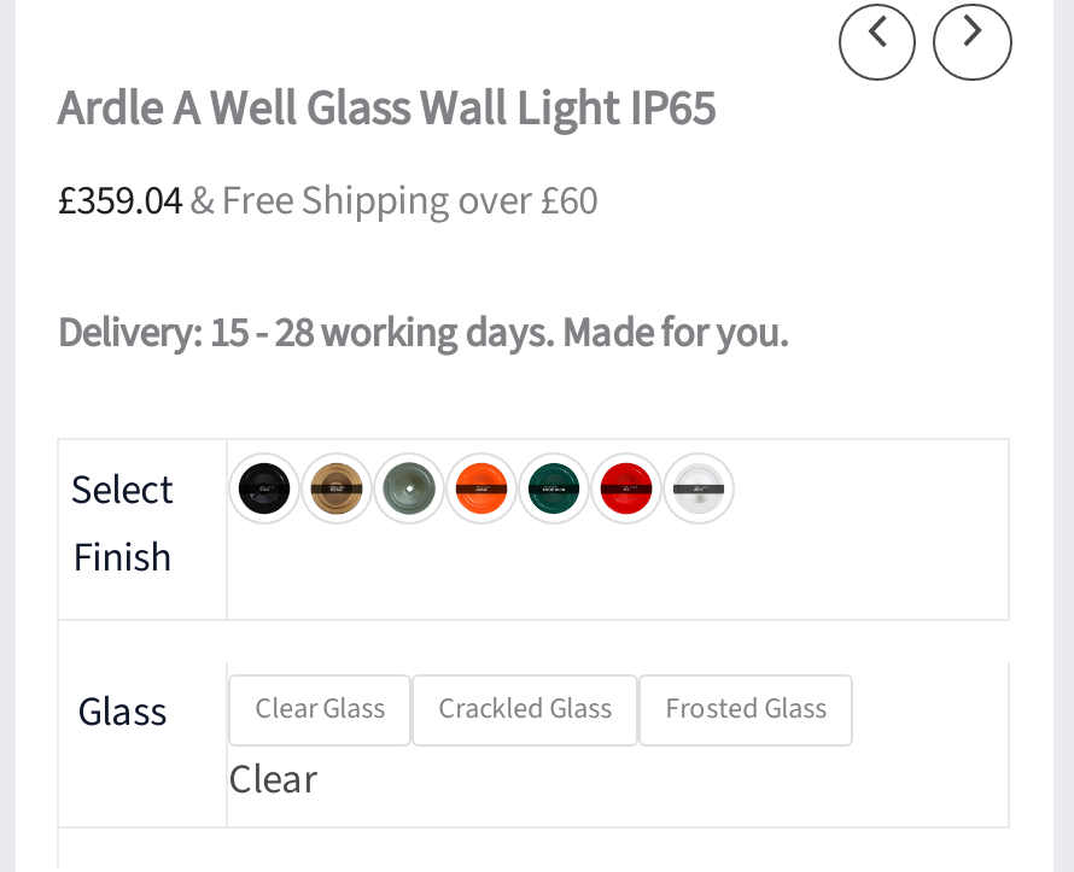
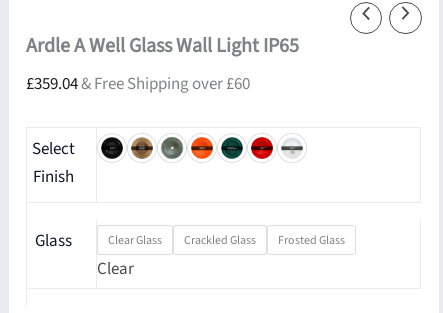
[57,305,788,363] Delivery: 15 - 28 working days. Made for you. -> none

